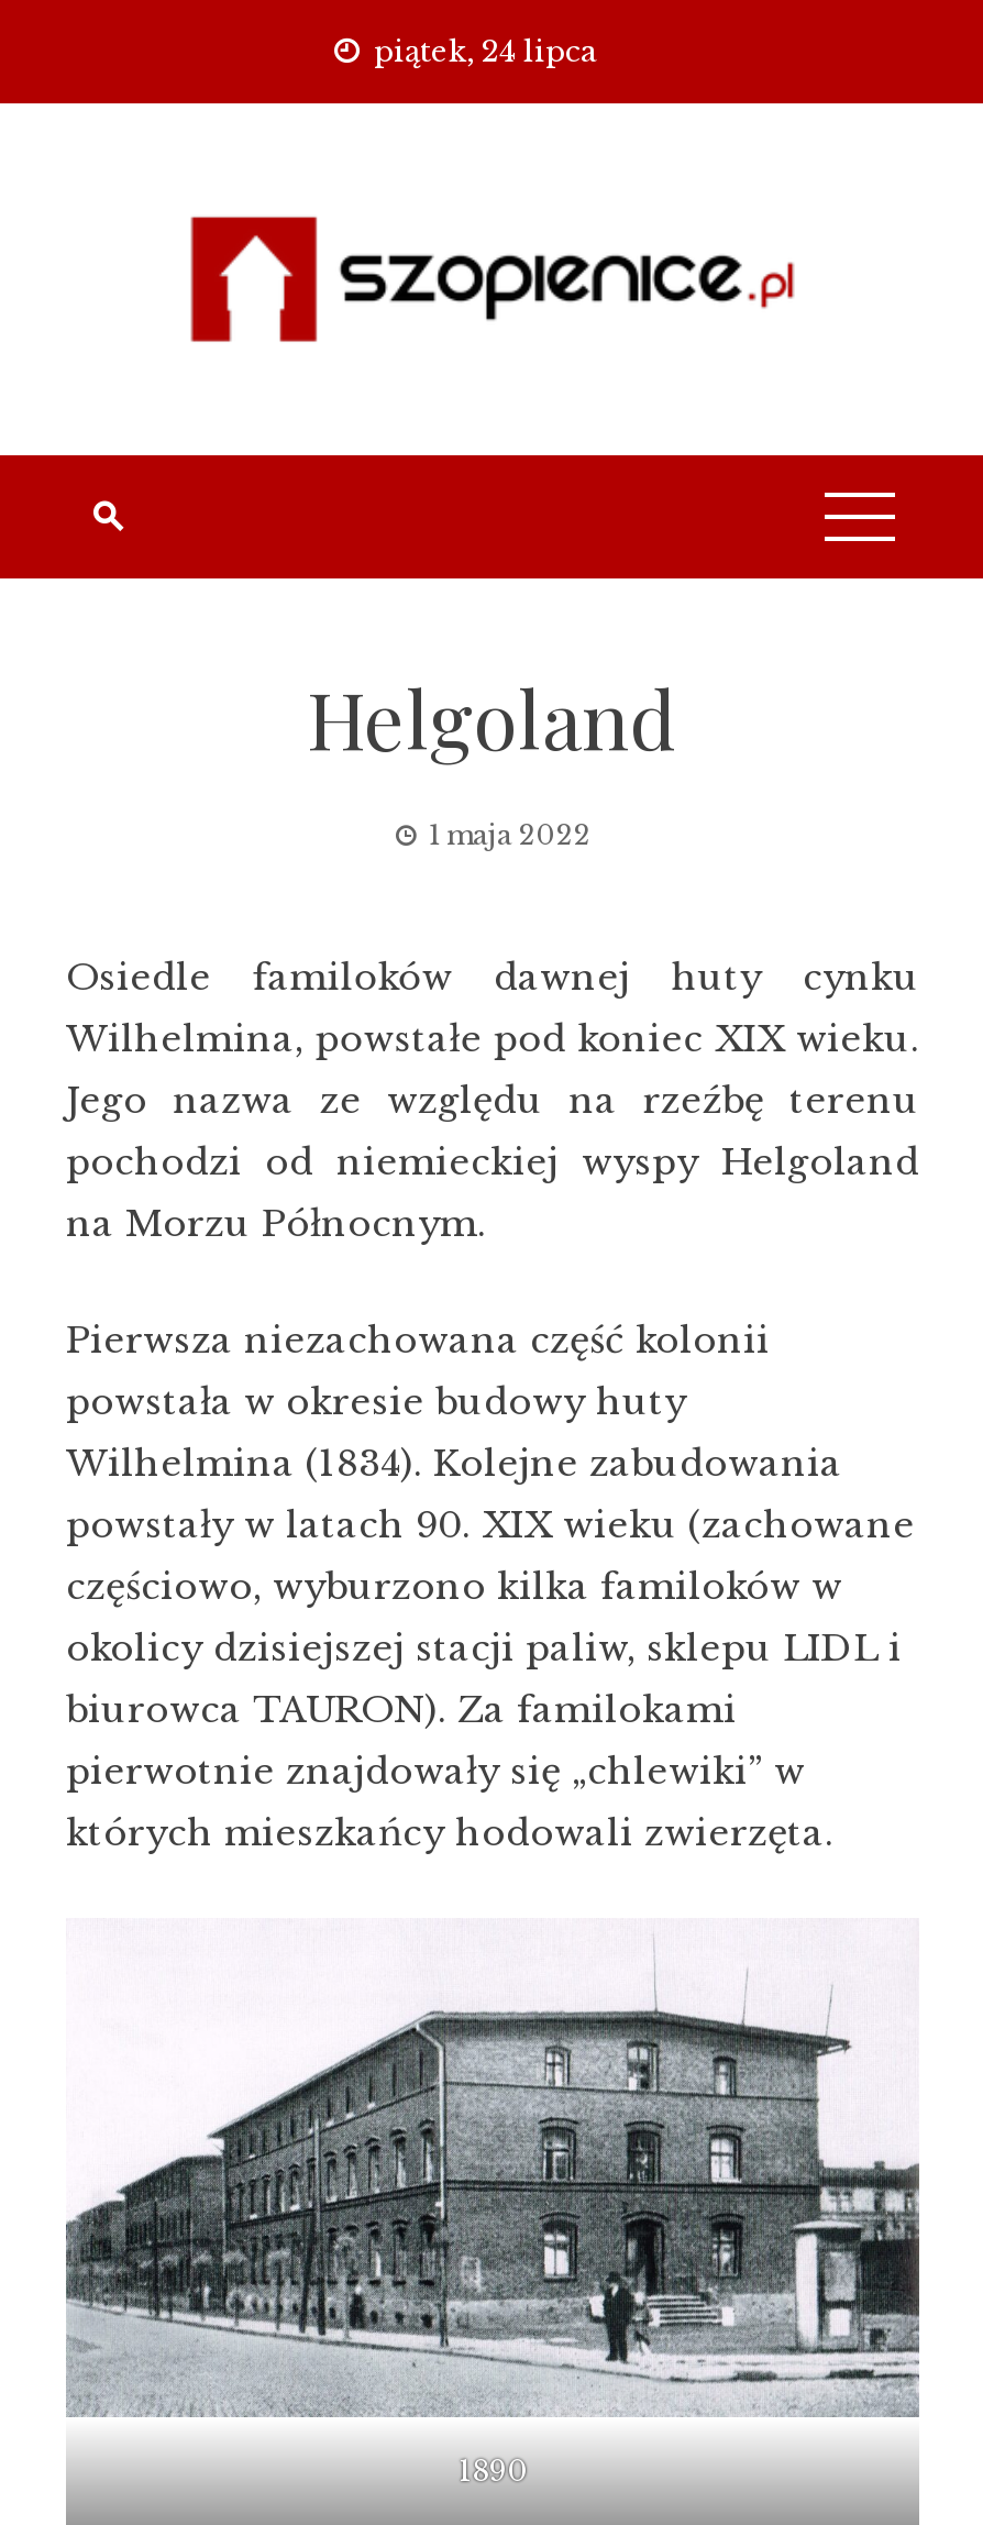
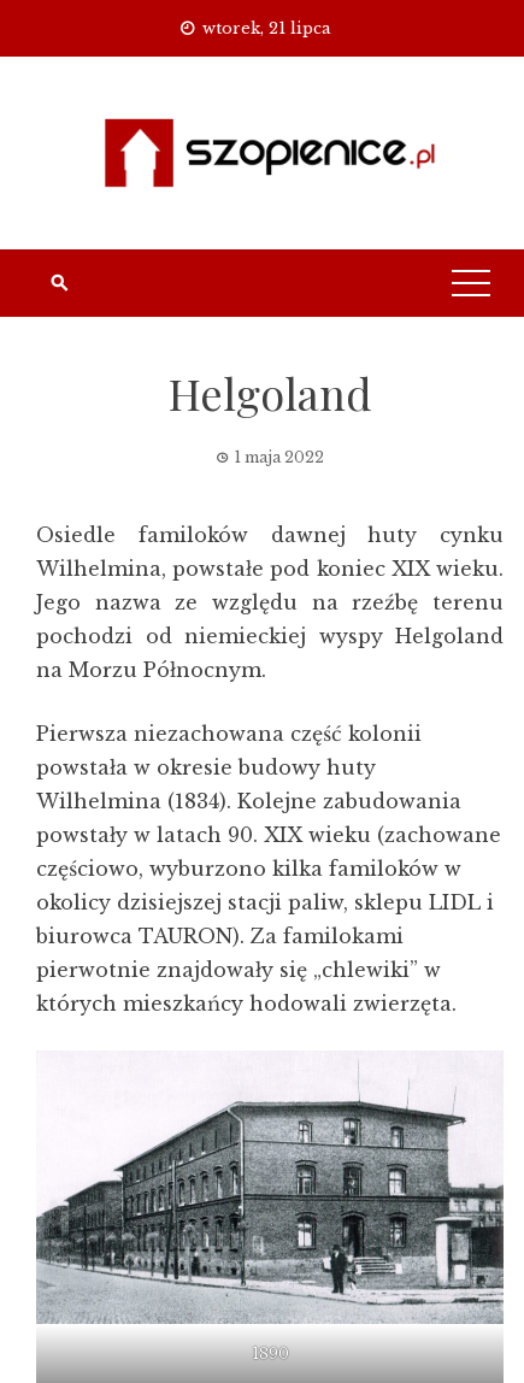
[374,33,598,70] piątek, 24 lipca -> [202,18,331,39] wtorek, 21 lipca

